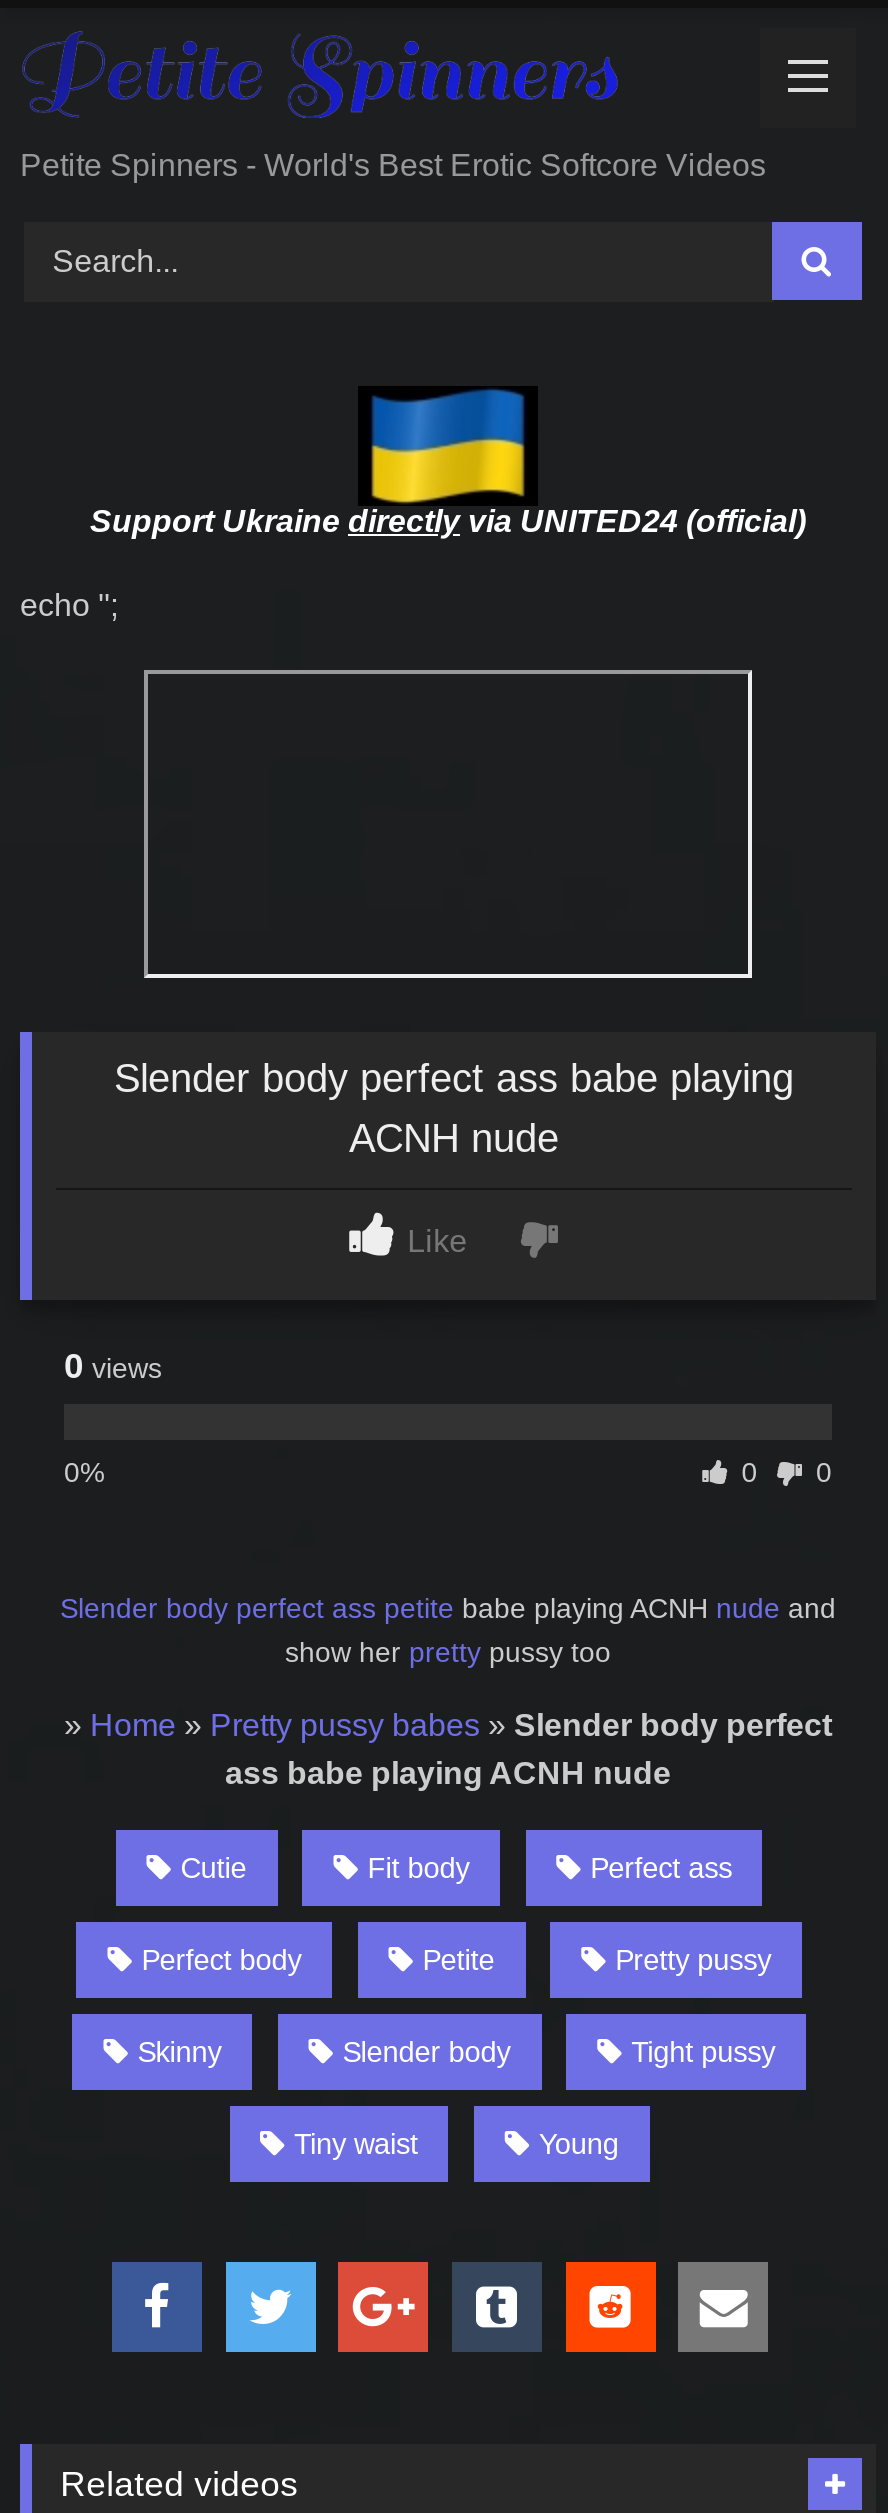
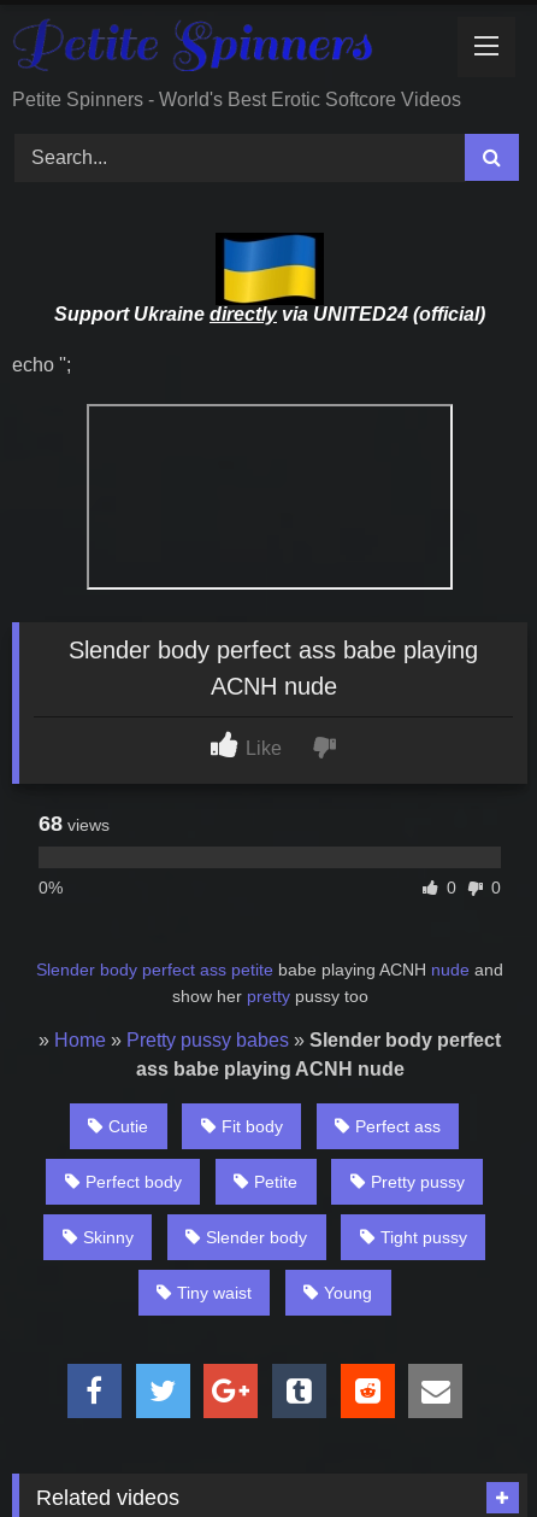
[64,1347,162,1387] 0 views -> [39,812,110,836] 68 views

